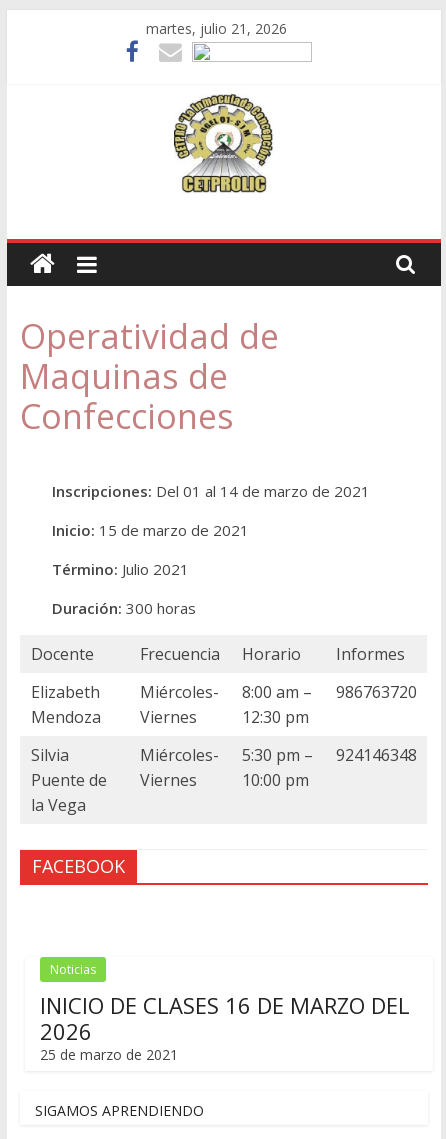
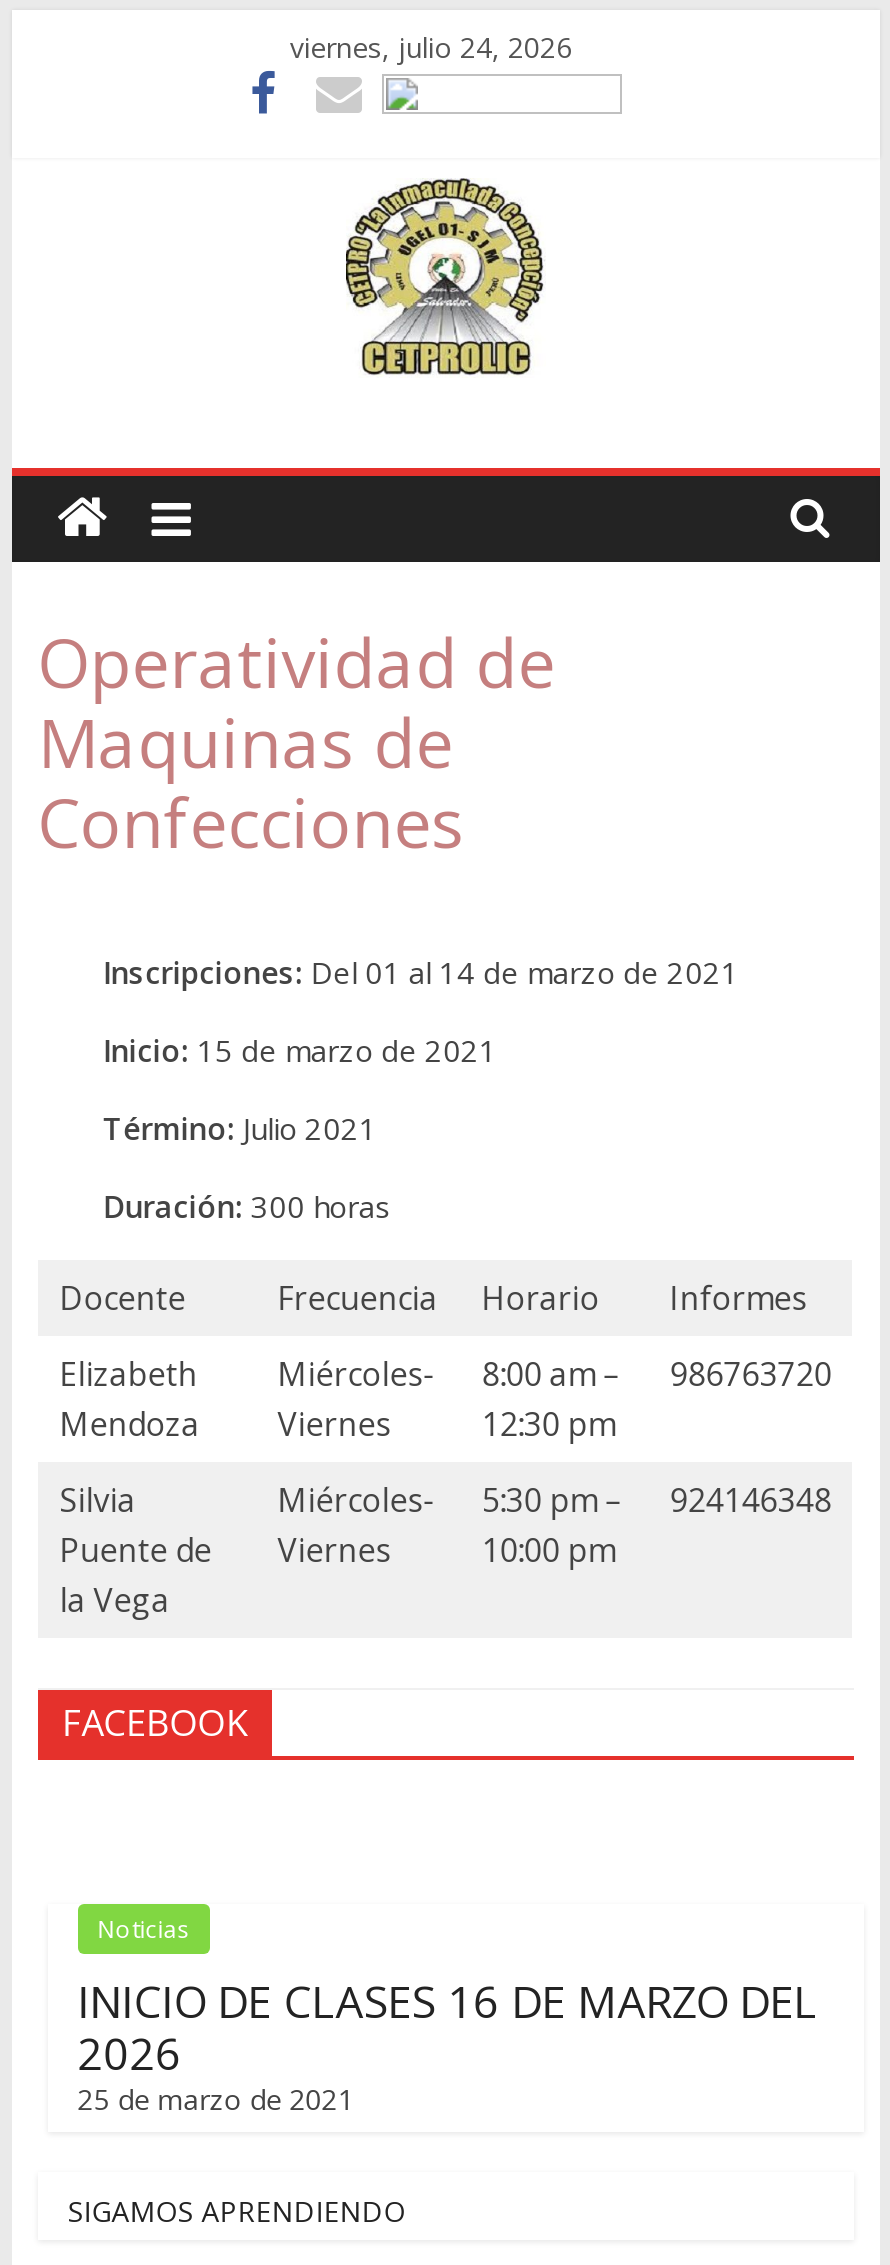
[146,19,287,38] martes, julio 21, 2026 -> [290,28,572,66] viernes, julio 24, 2026

